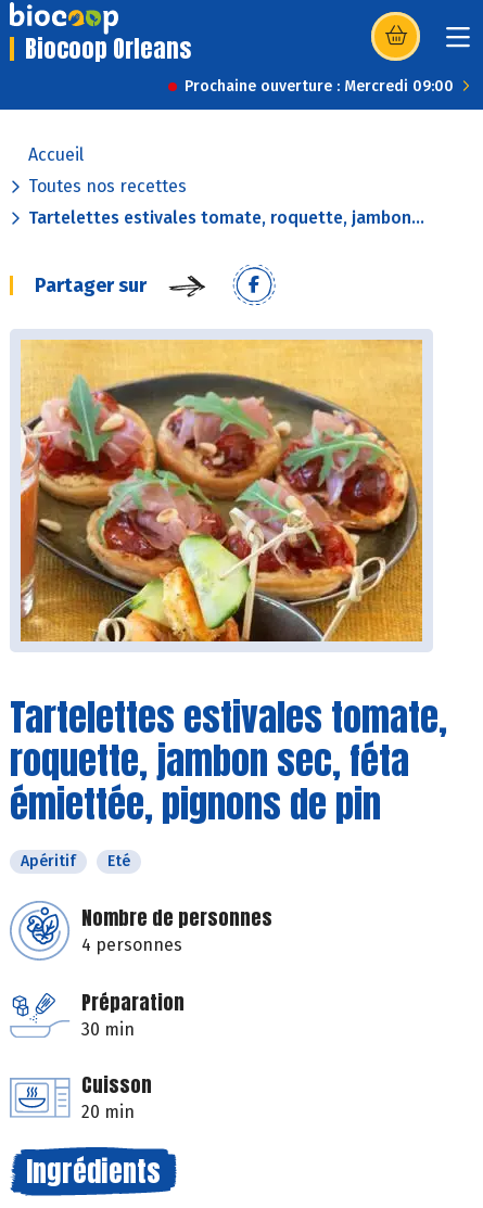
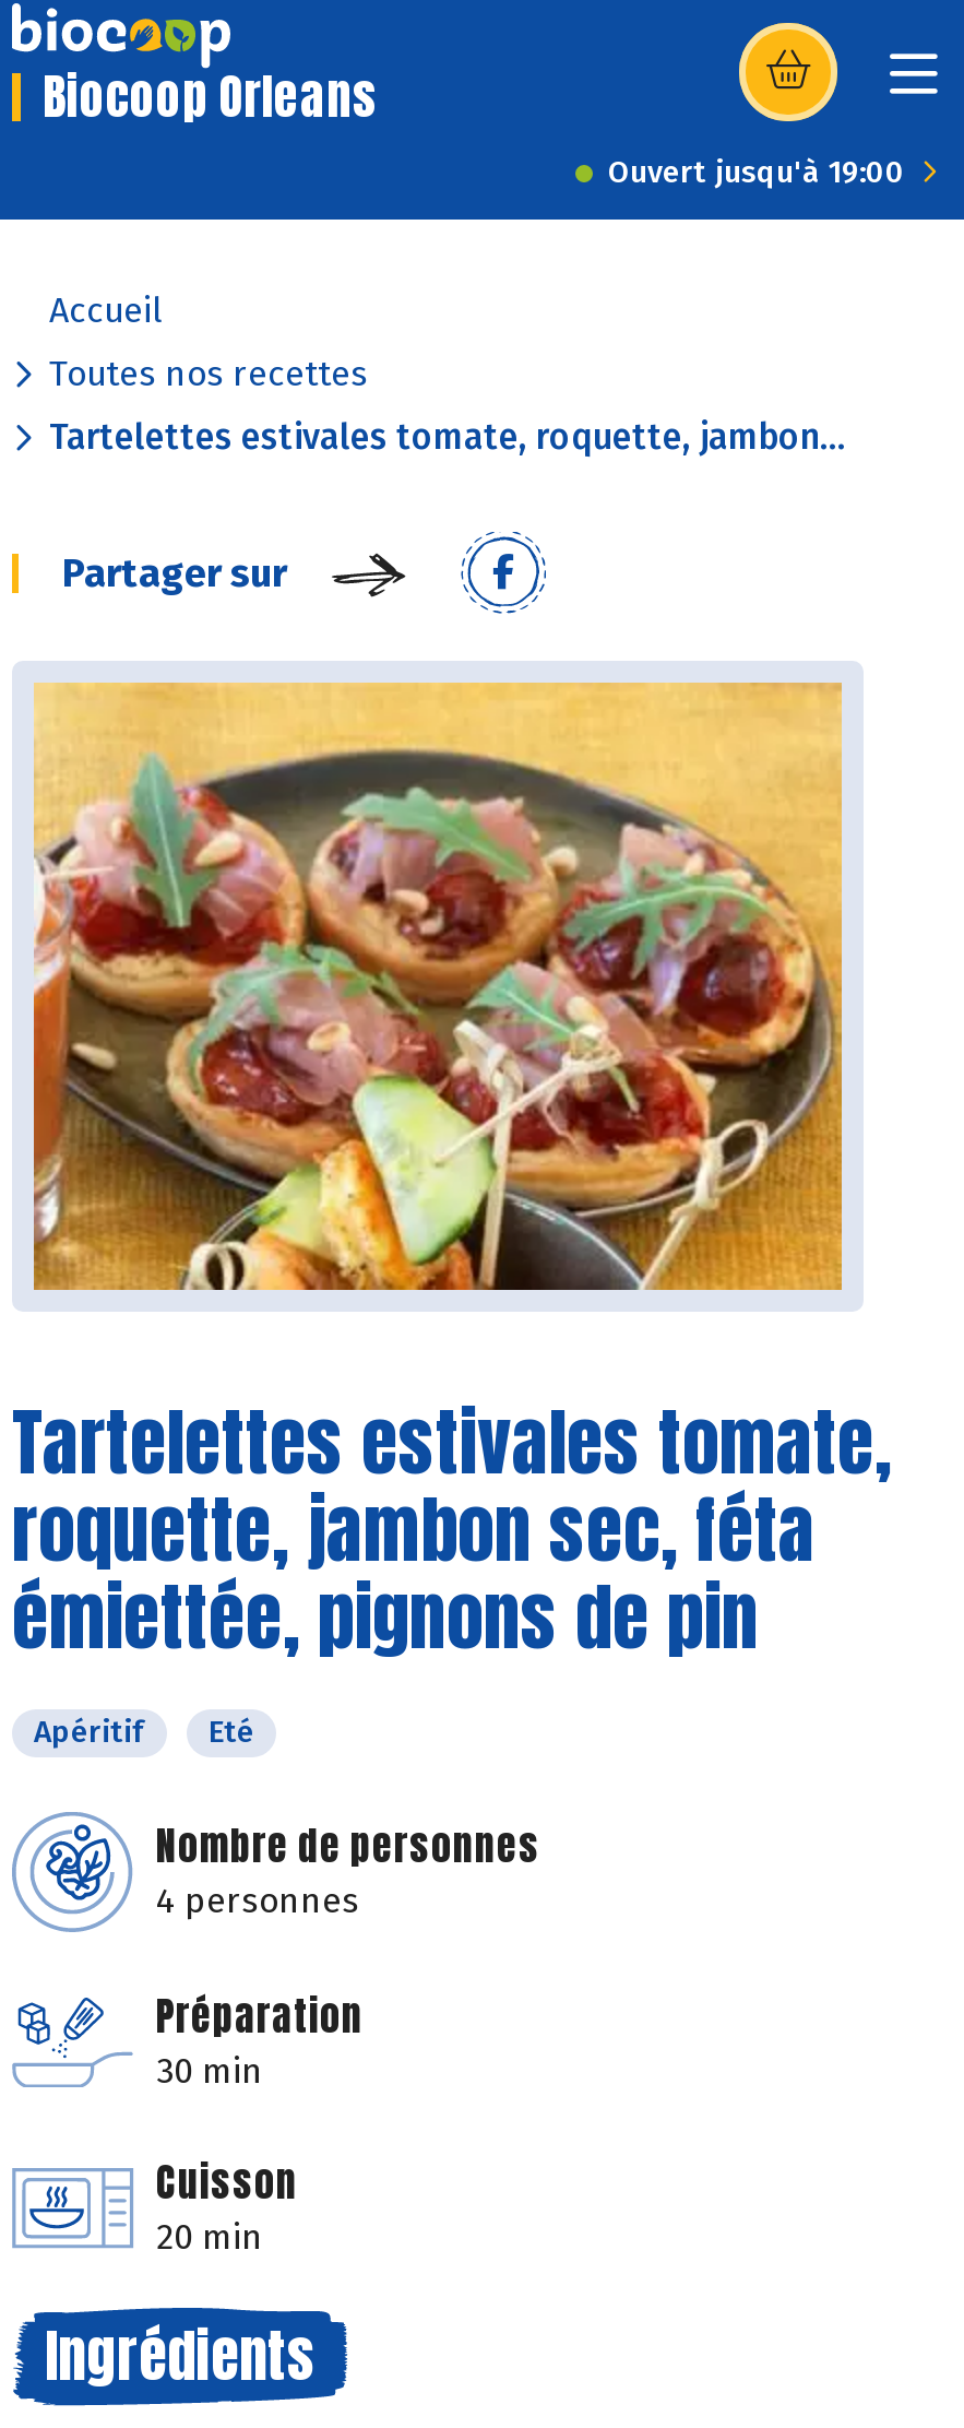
[185,77,454,96] Prochaine ouverture : Mercredi 09:00 -> [608,154,905,191] Ouvert jusqu'à 19:00

